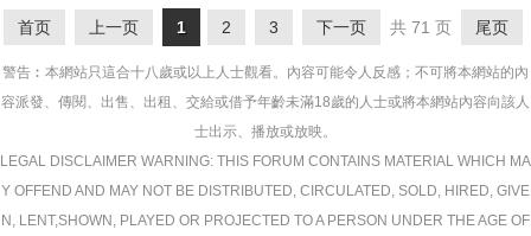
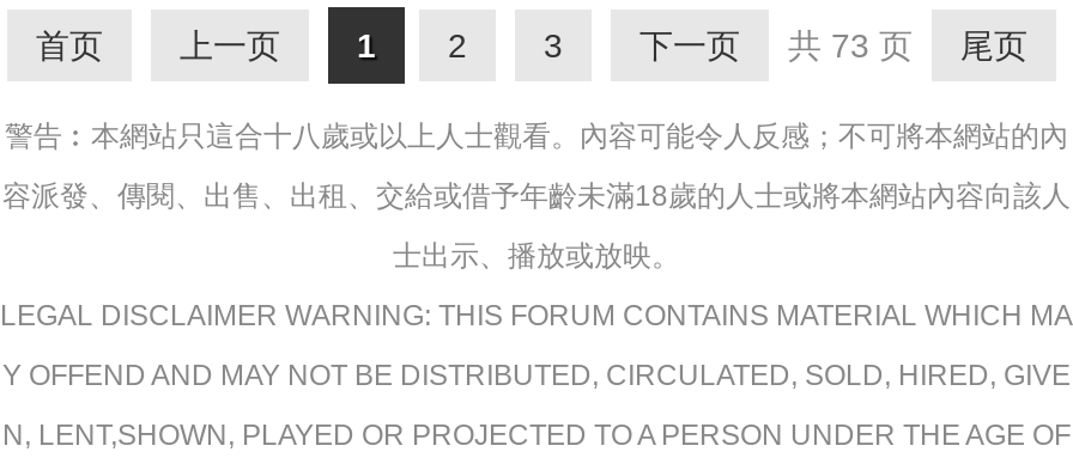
[18,18,508,37] 首页 上一页 1 2 3 下一页 共 71 页 尾页 -> [36,26,1027,65] 首页 上一页 1 2 3 下一页 共 73 页 尾页

